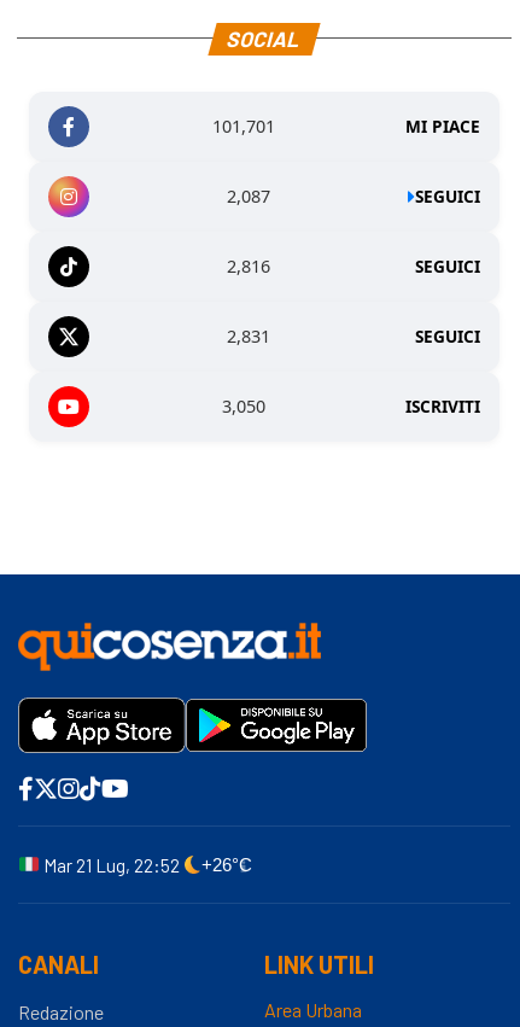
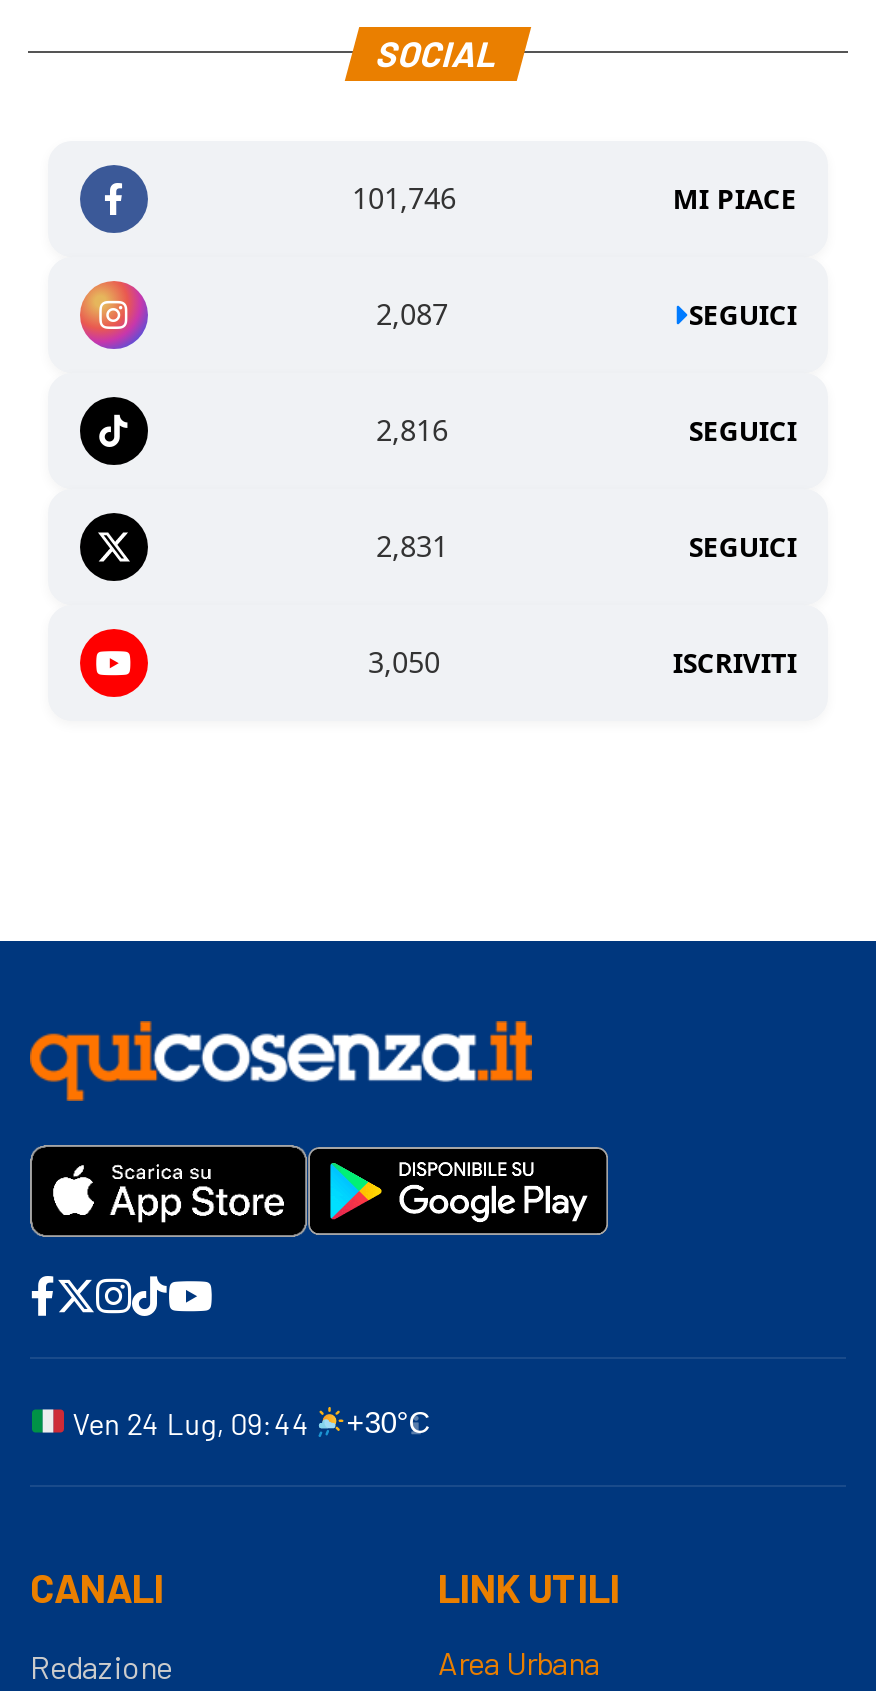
[212,114,275,137] 101,701 -> [352,179,456,217] 101,746
[44,854,252,876] Mar 21 Lug, 22:52 | +26°C -> [72,1405,430,1441] Ven 24 Lug, 09:44 | +30°C

